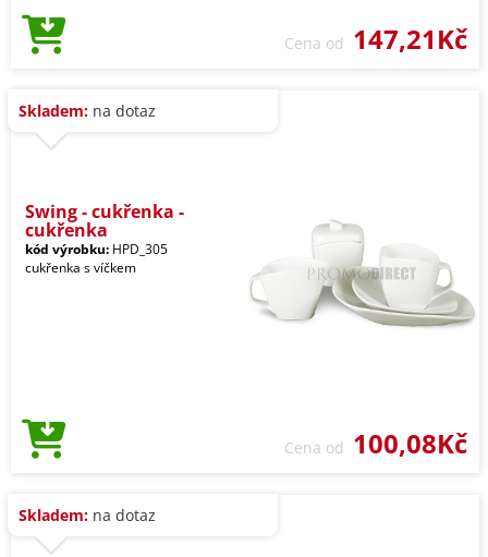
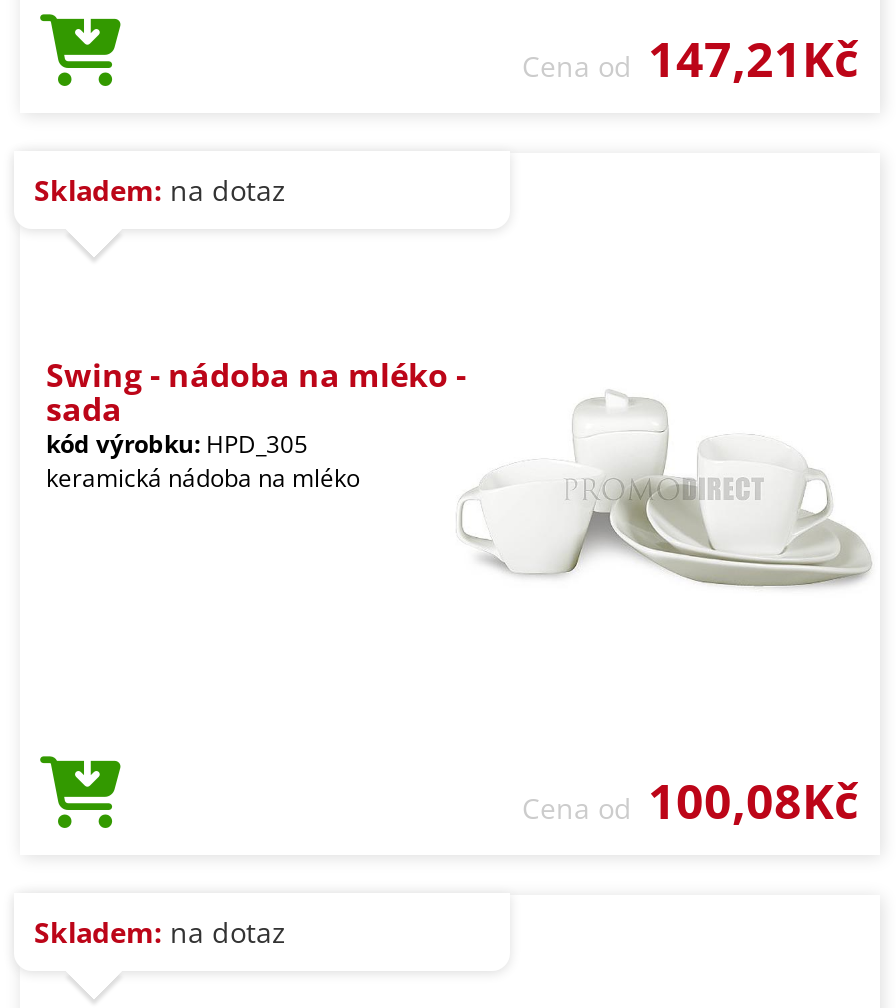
[25,199,184,242] Swing - cukřenka - | cukřenka -> [46,353,466,431] Swing - nádoba na mléko - | sada
[25,258,136,277] cukřenka s víčkem -> [46,461,360,495] keramická nádoba na mléko

